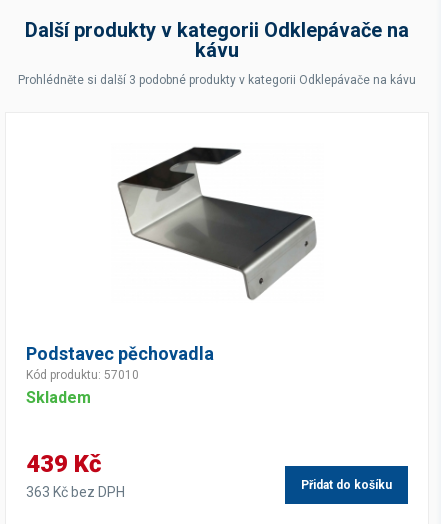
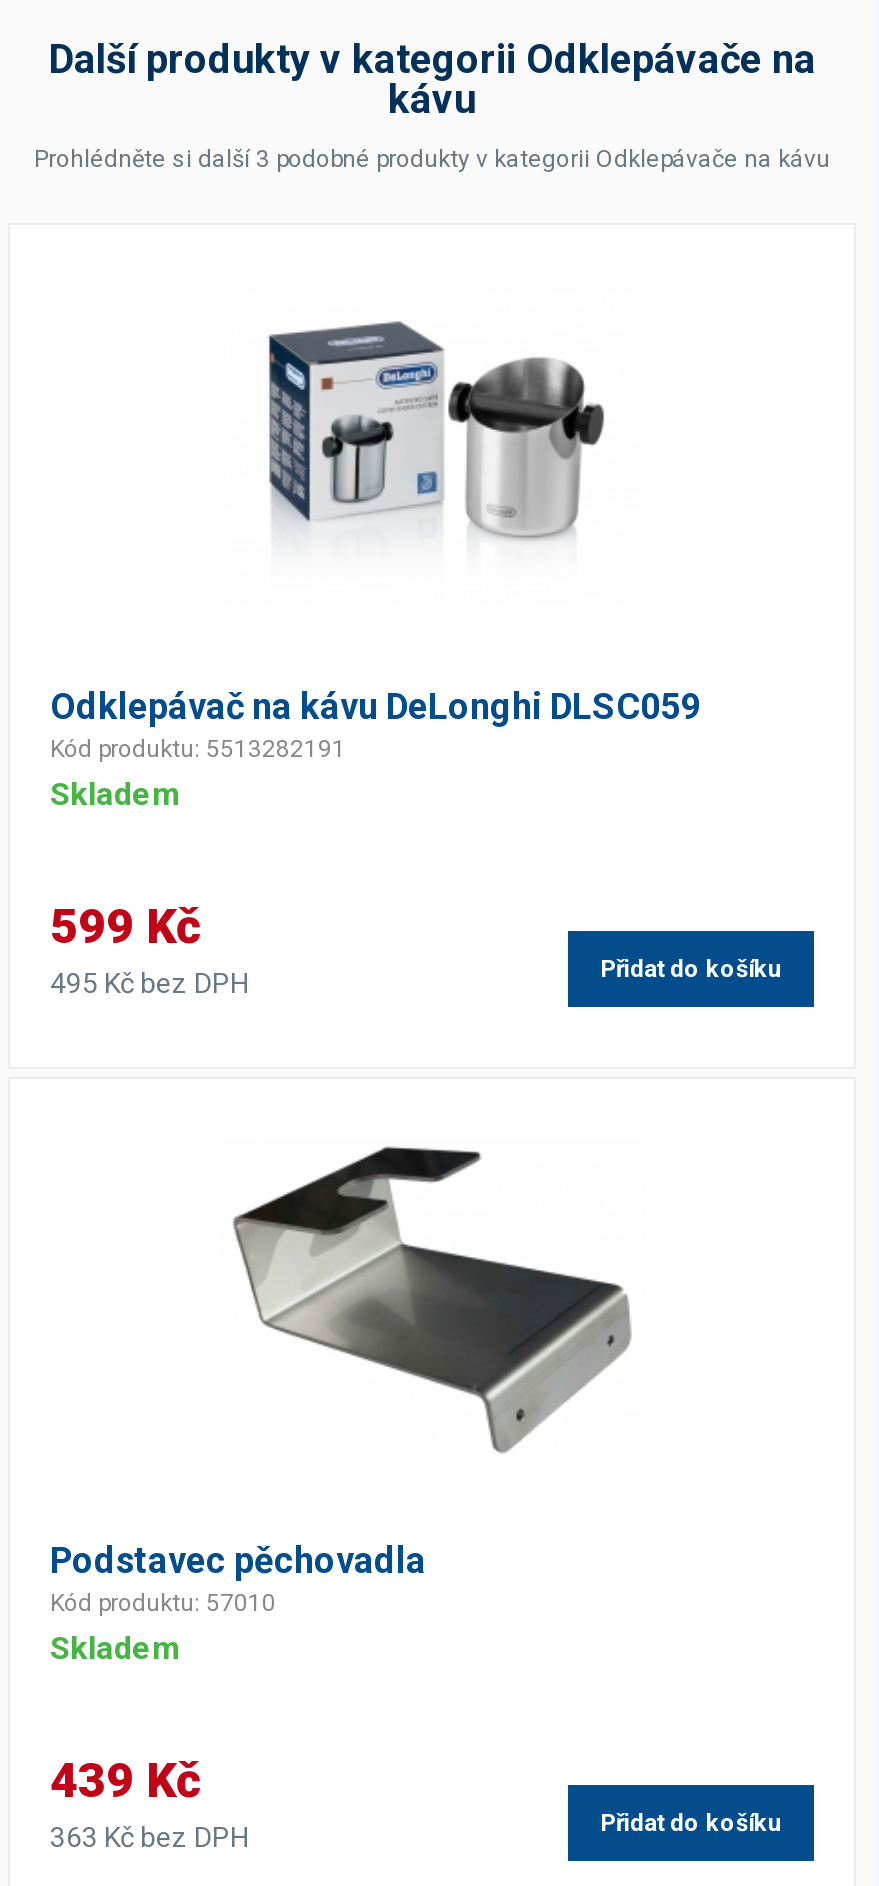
none -> [50,685,782,999] Odklepávač na kávu DeLonghi DLSC059 | Kód produktu: 5513282191 | Skladem | 599 Kč | 495 Kč bez DPH | Přidat do košíku
none -> [268,321,606,541] [image]

